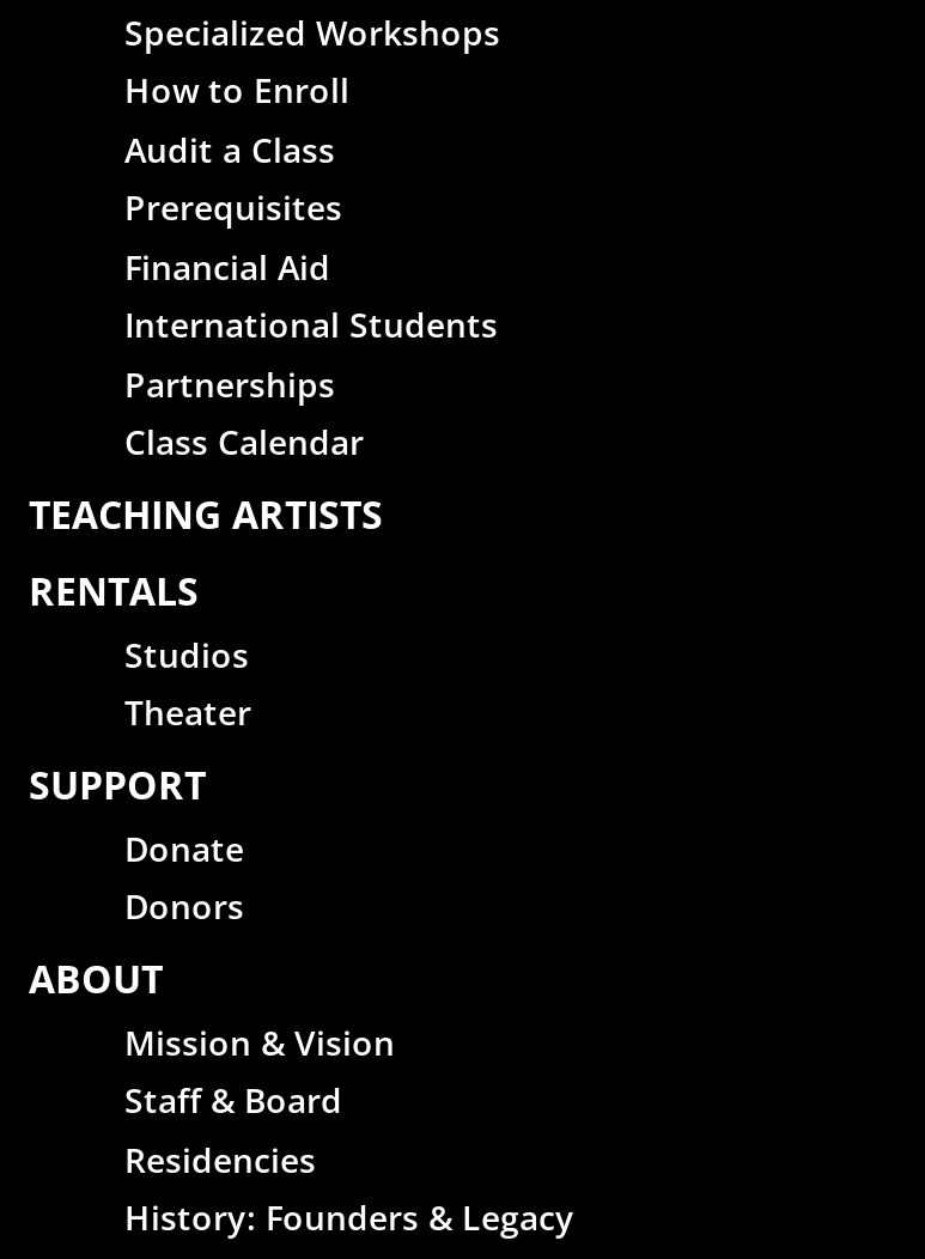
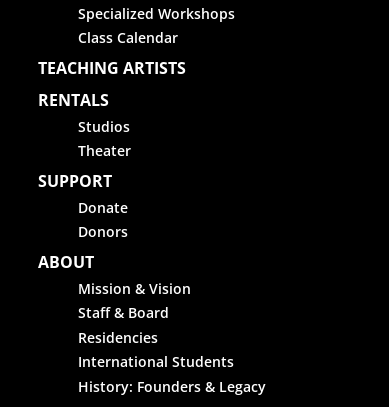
[124,68,349,406] How to Enroll | Audit a Class | Prerequisites | Financial Aid | Partnerships -> none
moved [124,302,498,348] -> [78,352,234,371]: International Students
moved [29,420,395,1182] -> [38,28,191,347]: Class Calendar | TEACHING ARTISTS | RENTALS | ... | Staff & Board | Residencies

